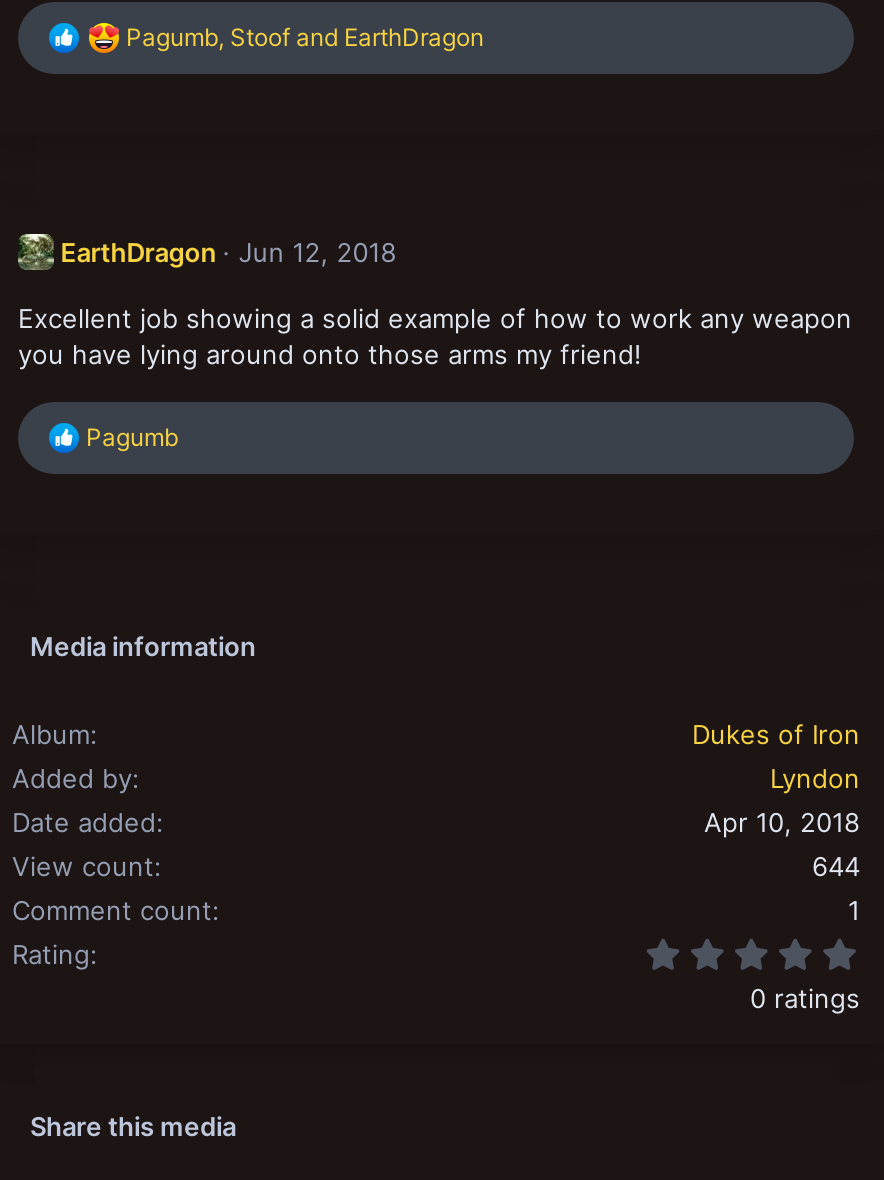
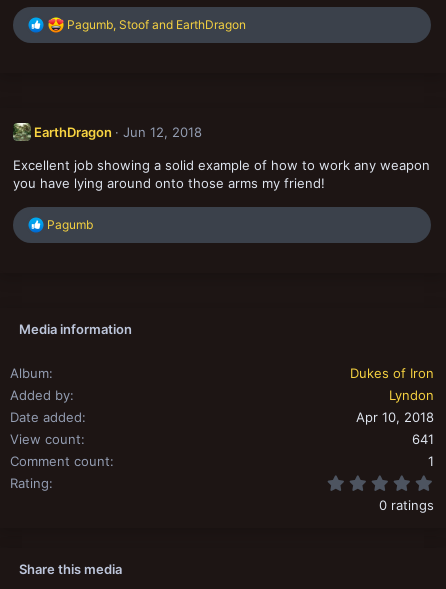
[812,849,860,881] 644 -> [412,431,434,447] 641

